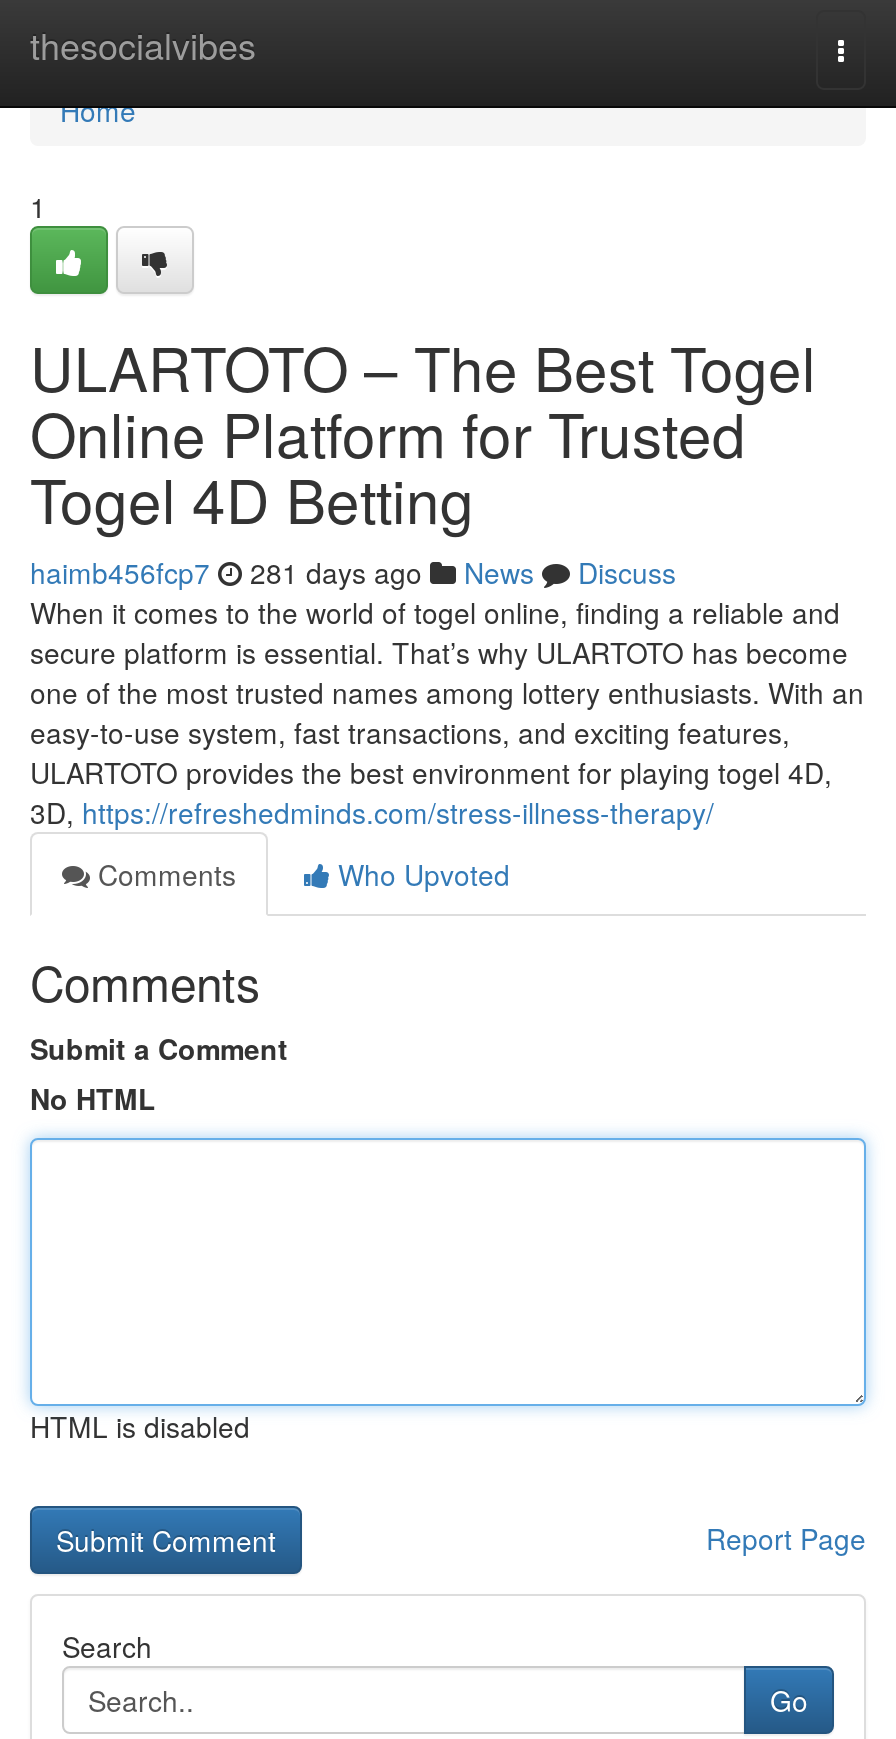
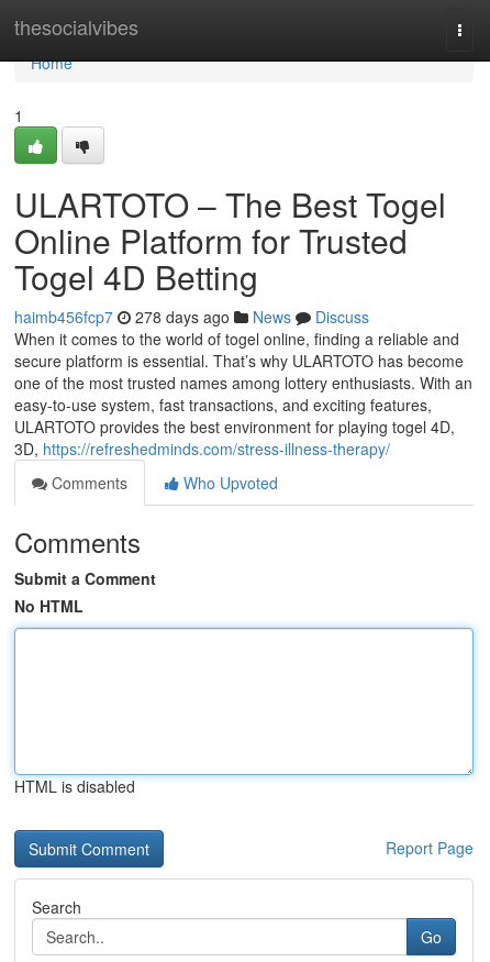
[30,552,676,592] haimb456fcp7 281 days ago News Discuss -> [14,306,369,328] haimb456fcp7 278 days ago News Discuss

